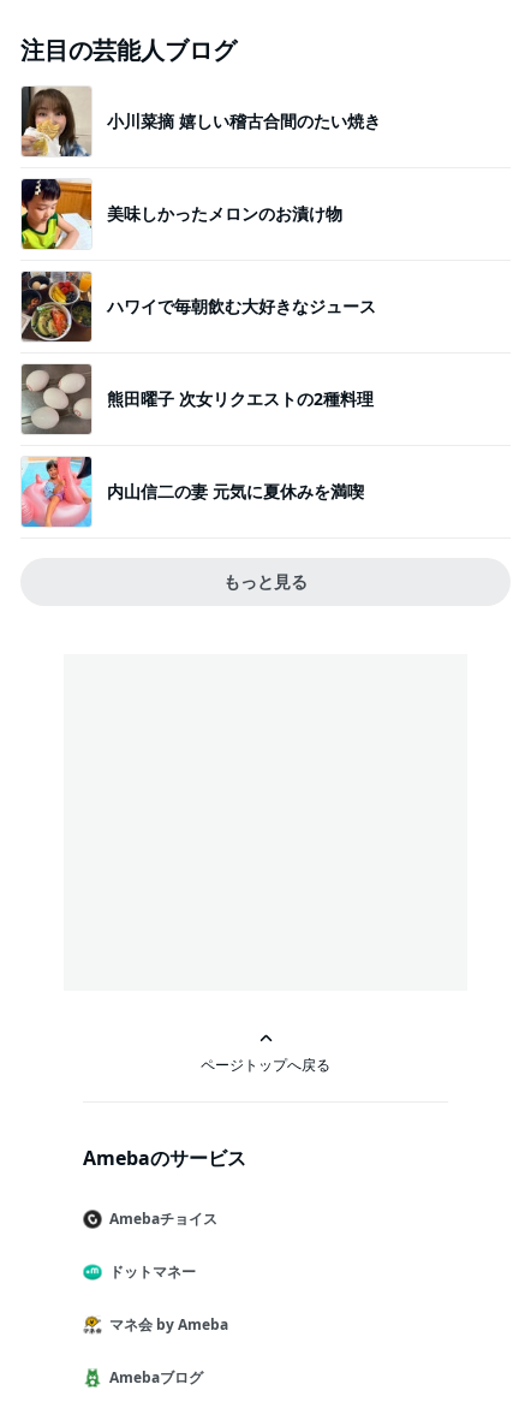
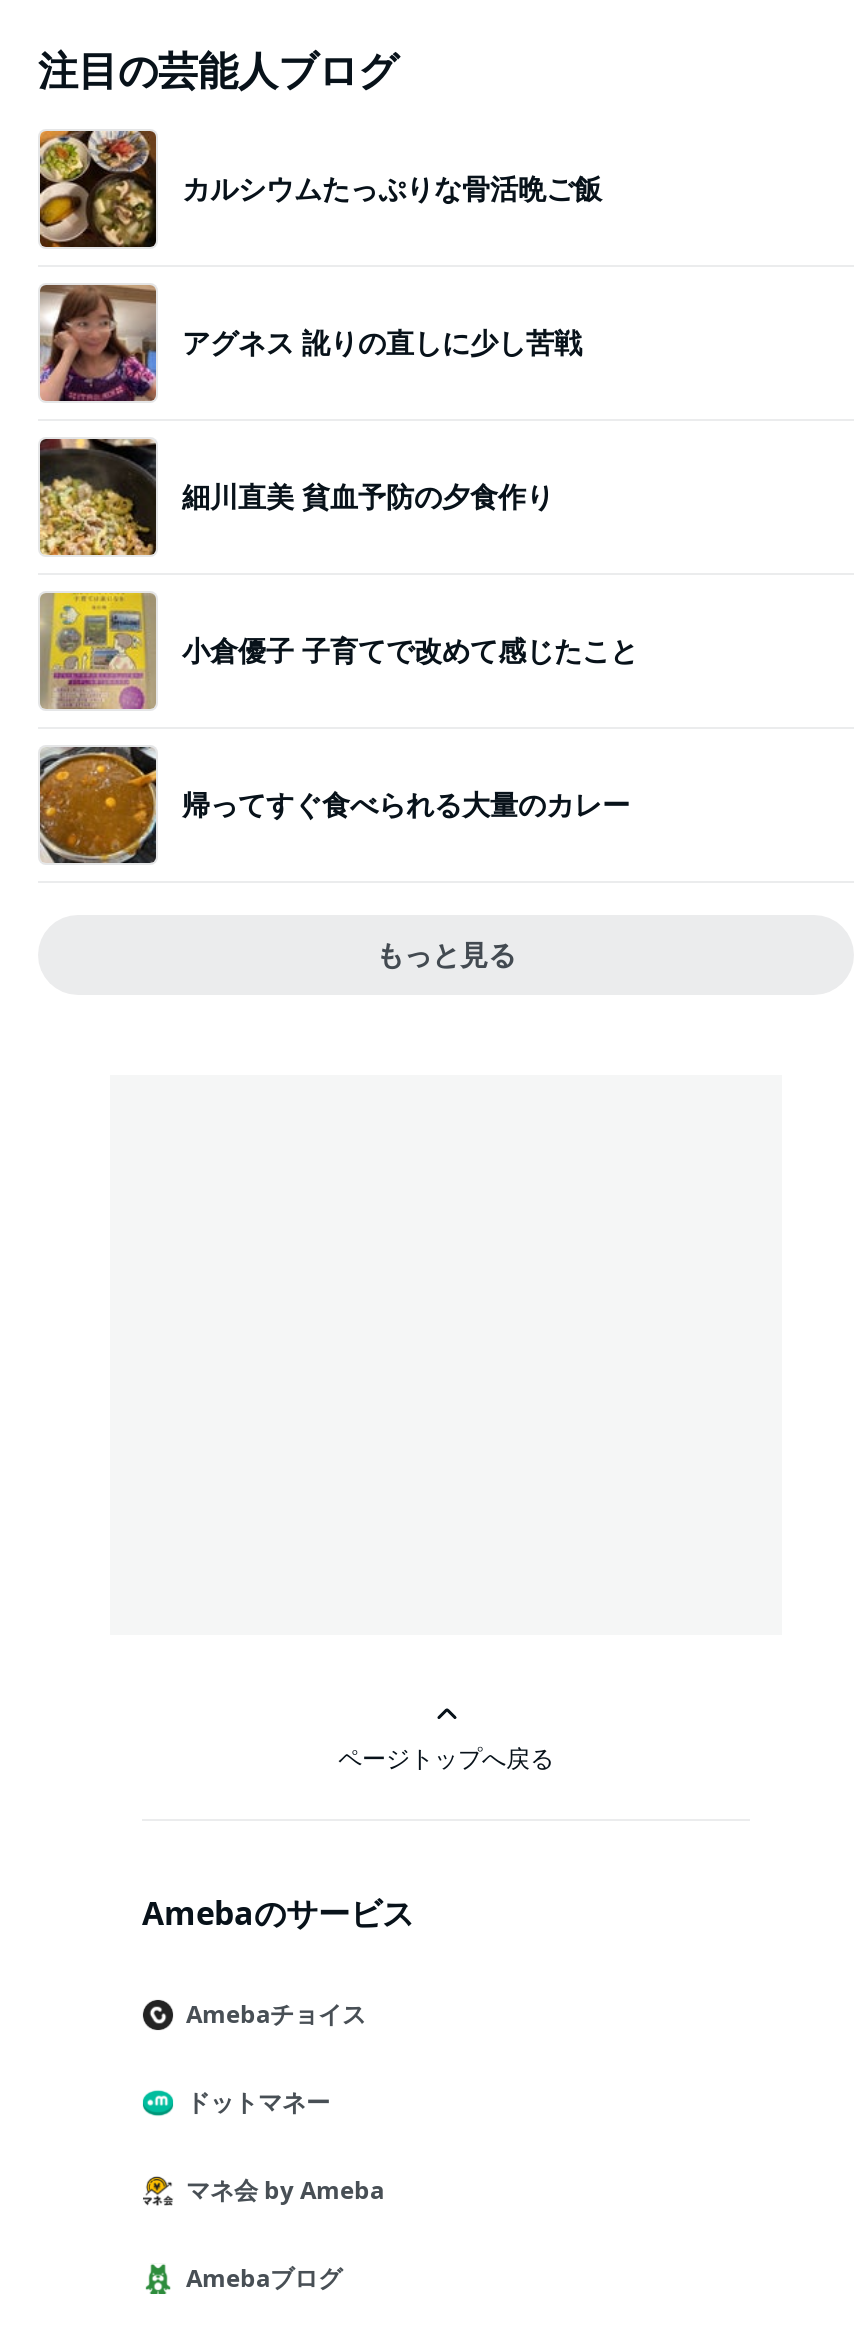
[20,85,381,158] [image] | 小川菜摘 嬉しい稽古合間のたい焼き -> [38,129,602,249] [image] | カルシウムたっぷりな骨活晩ご飯
[20,178,342,250] [image] | 美味しかったメロンのお漬け物 -> [38,283,582,403] [image] | アグネス 訛りの直しに少し苦戦
[20,271,376,343] [image] | ハワイで毎朝飲む大好きなジュース -> [38,437,554,557] [image] | 細川直美 貧血予防の夕食作り
[22,363,374,435] [image] | 熊田曜子 次女リクエストの2種料理 -> [40,591,638,711] [image] | 小倉優子 子育てで改めて感じたこと
[20,456,364,528] [image] | 内山信二の妻 元気に夏休みを満喫 -> [38,745,630,865] [image] | 帰ってすぐ食べられる大量のカレー

